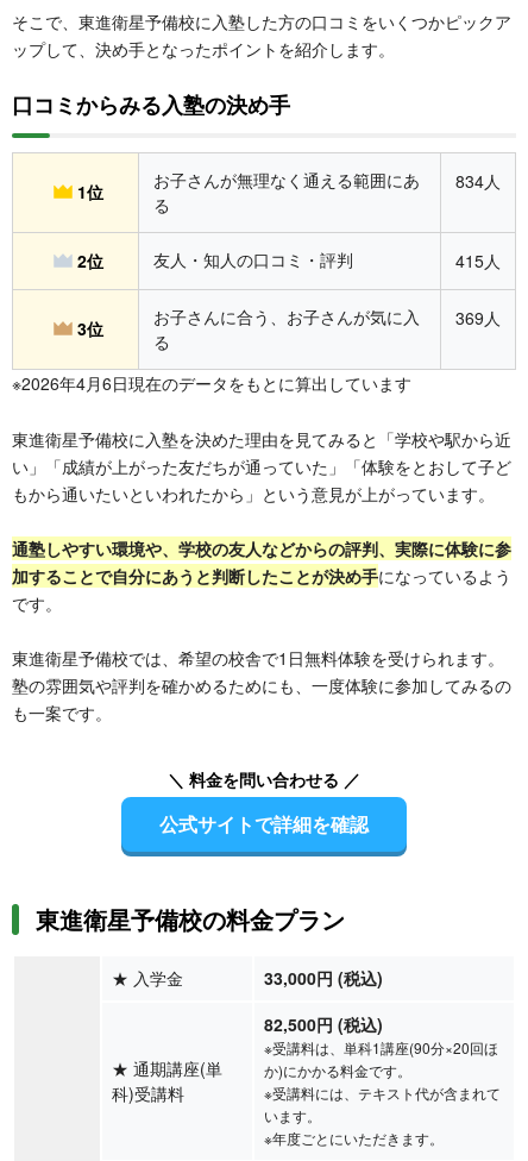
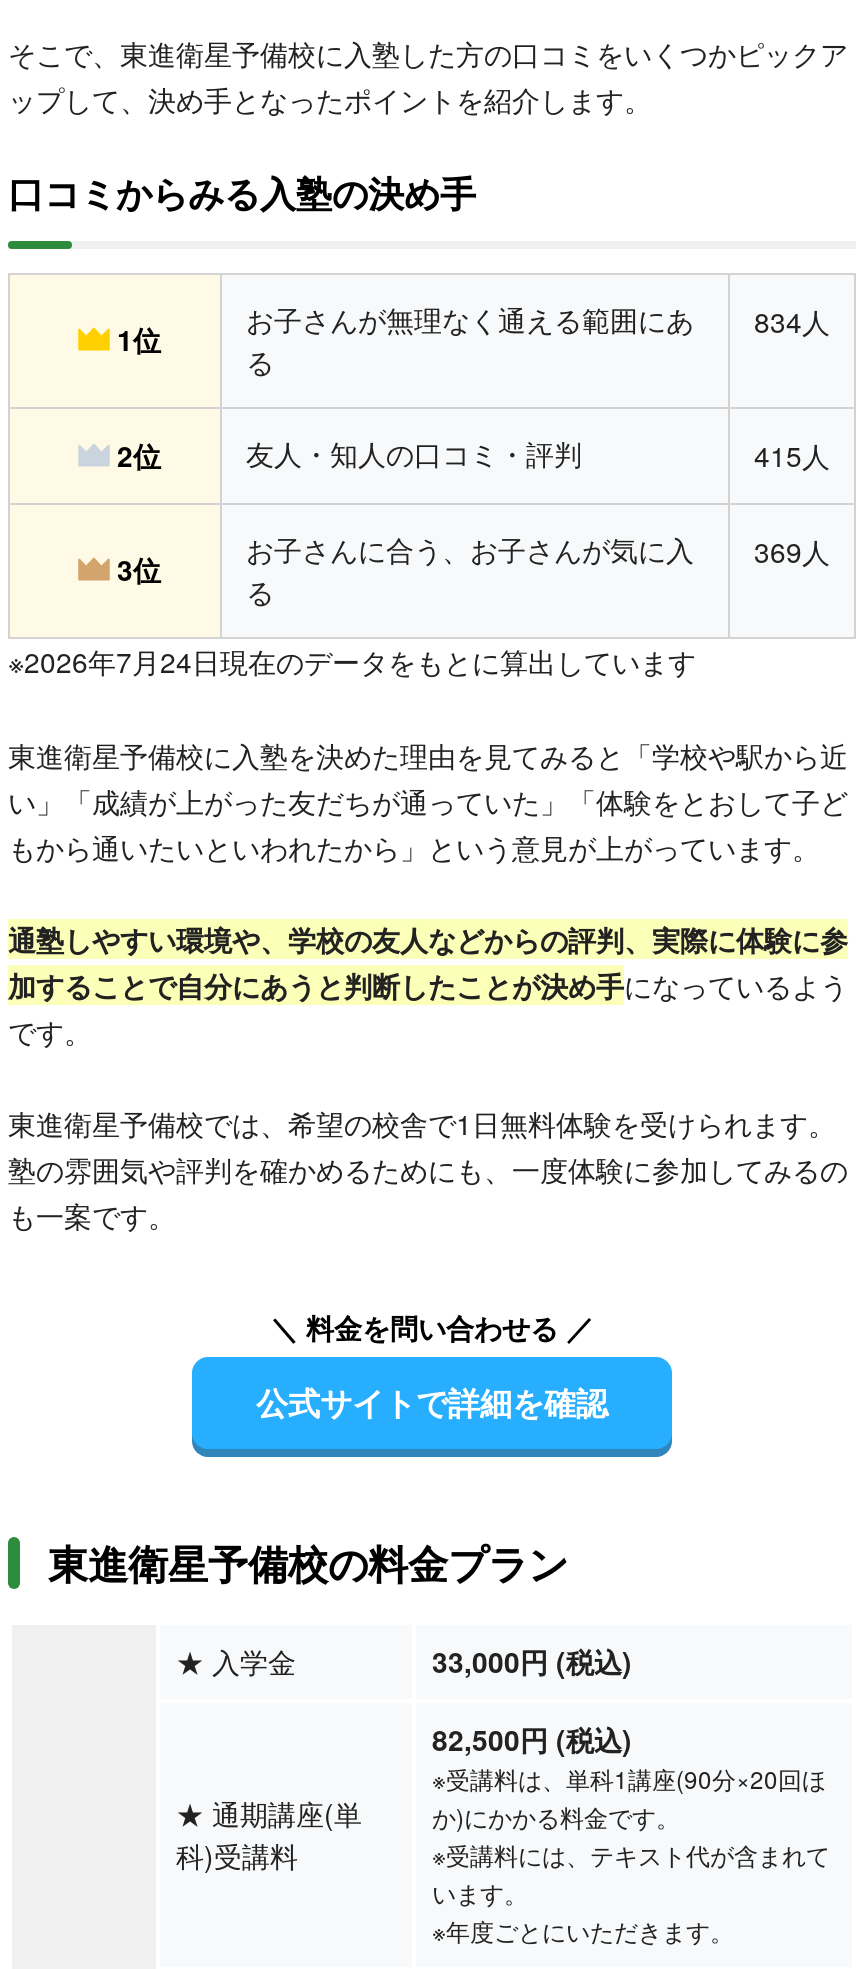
[12,371,411,395] ※2026年4月6日現在のデータをもとに算出しています -> [8,641,696,681] ※2026年7月24日現在のデータをもとに算出しています

